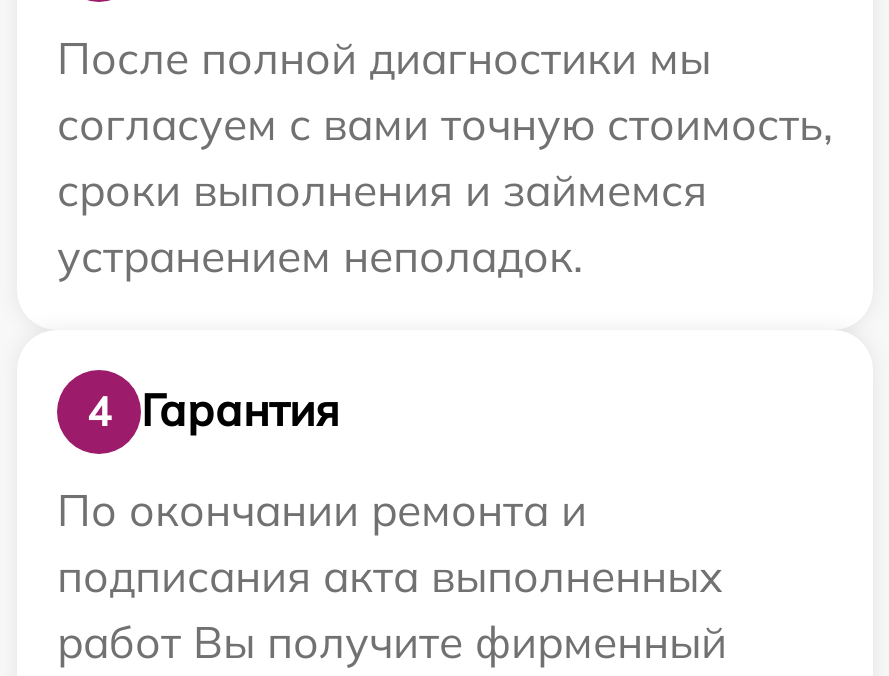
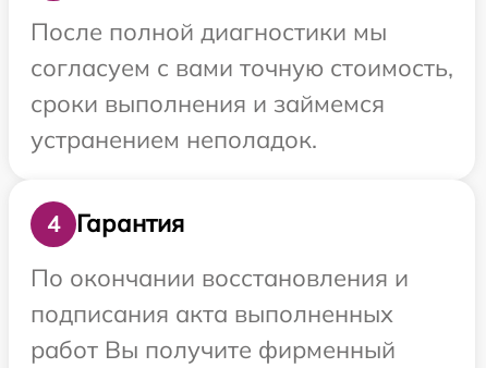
[57,482,587,538] По окончании ремонта и -> [31,262,409,293] По окончании восстановления и

